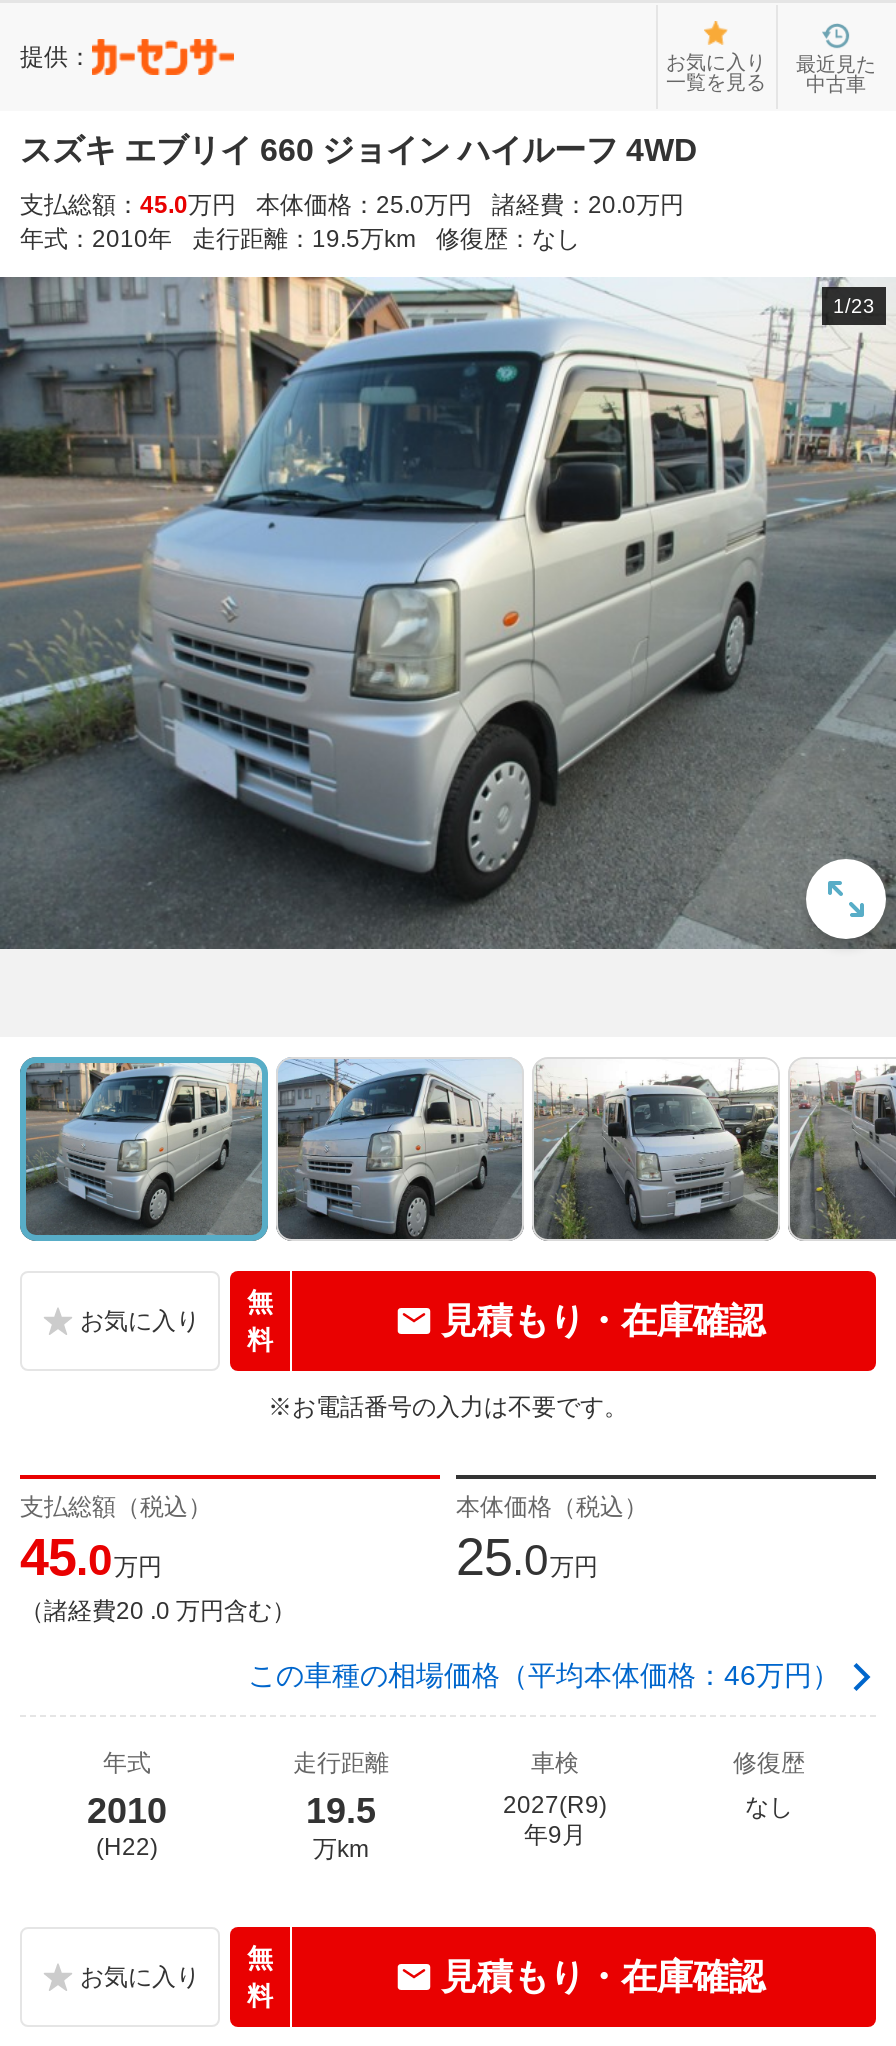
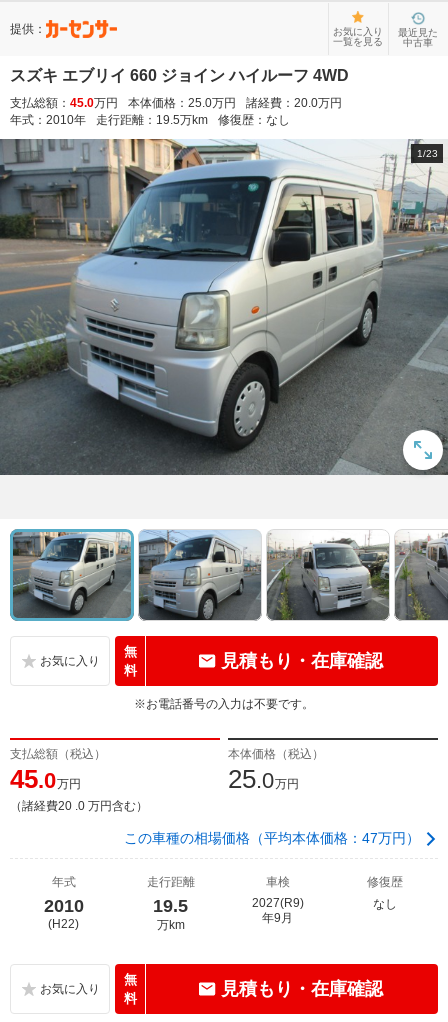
[248,1658,840,1690] この車種の相場価格（平均本体価格：46万円） -> [124,829,420,845] この車種の相場価格（平均本体価格：47万円）

